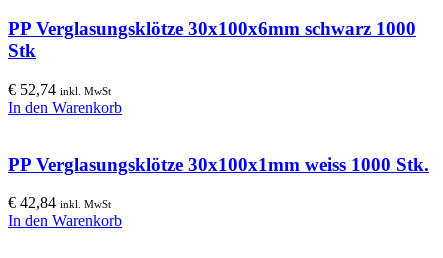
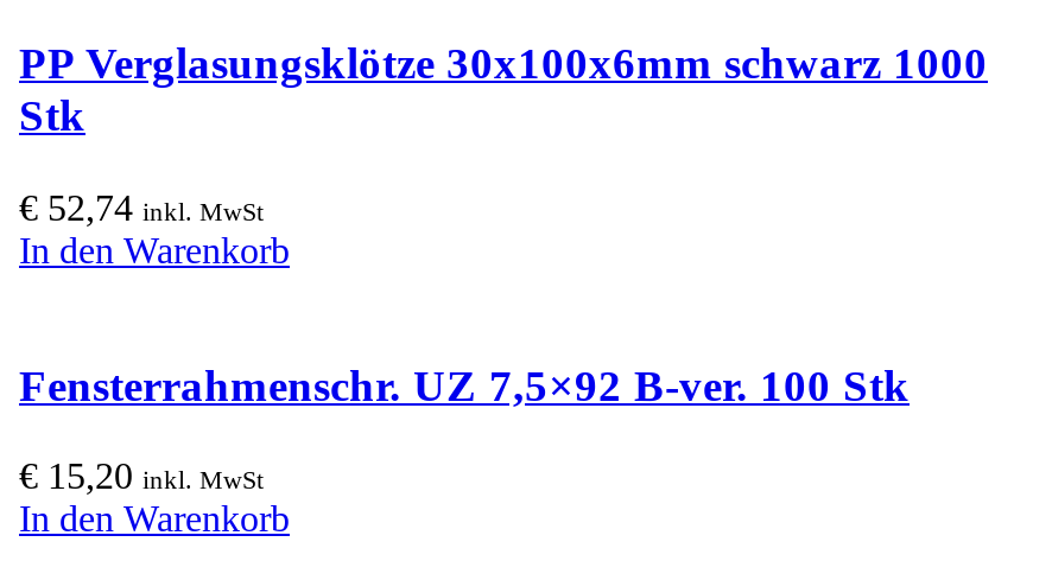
[8,154,429,175] PP Verglasungsklötze 30x100x1mm weiss 1000 Stk. -> [19,360,910,410] Fensterrahmenschr. UZ 7,5×92 B-ver. 100 Stk
[8,194,111,211] €42,84 inkl. MwSt -> [19,456,264,497] €15,20 inkl. MwSt

